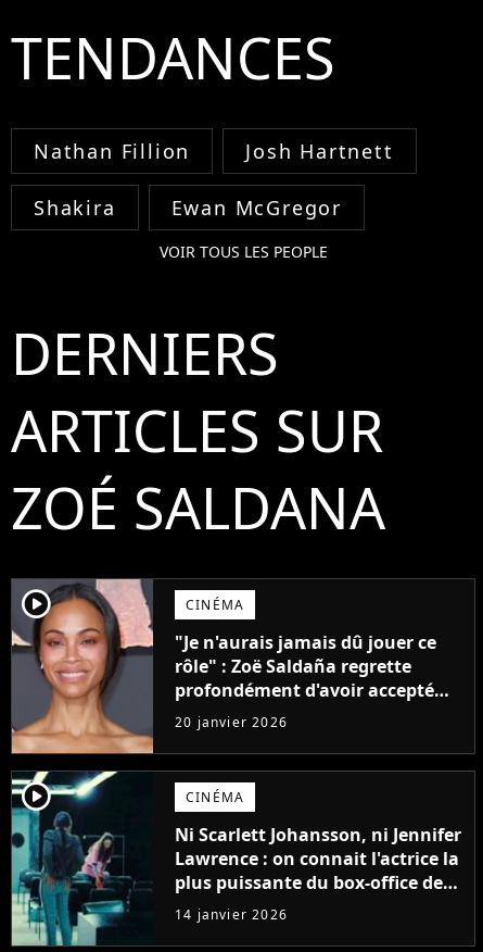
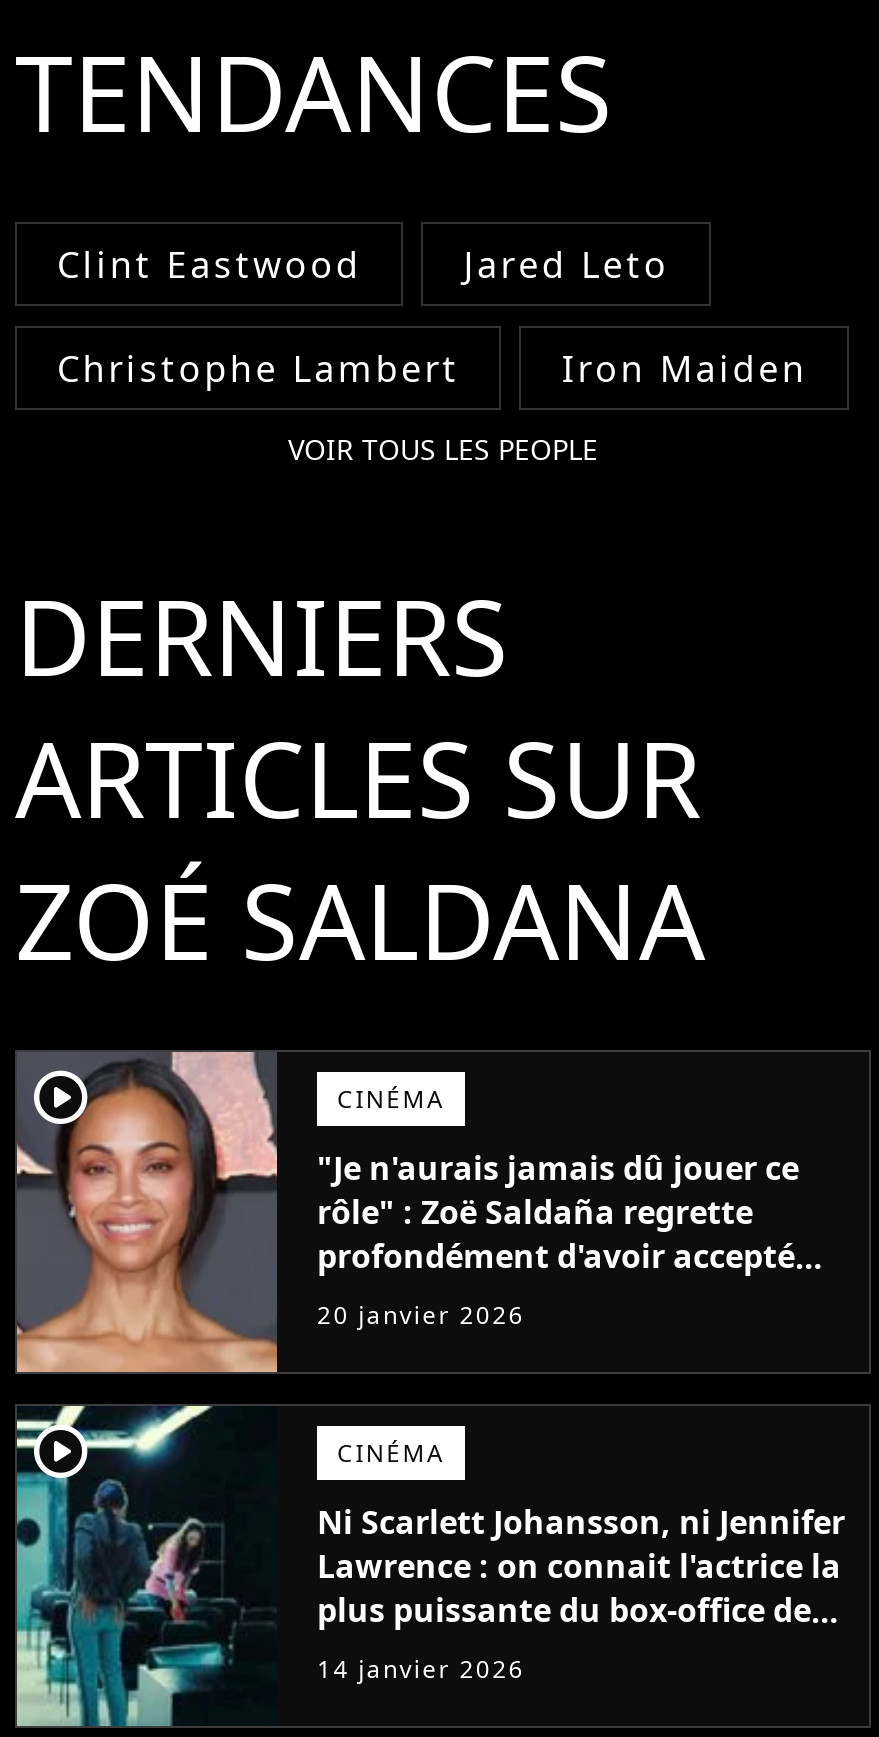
[34,138,394,165] Nathan Fillion | Josh Hartnett -> [57,241,669,289] Clint Eastwood | Jared Leto
[34,195,342,221] Shakira | Ewan McGregor -> [57,345,807,393] Christophe Lambert | Iron Maiden

